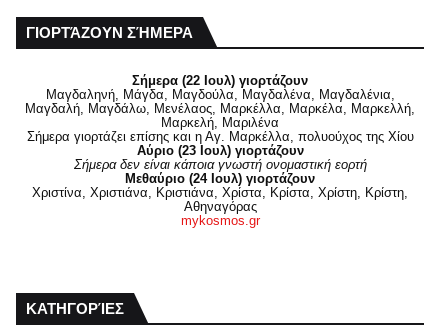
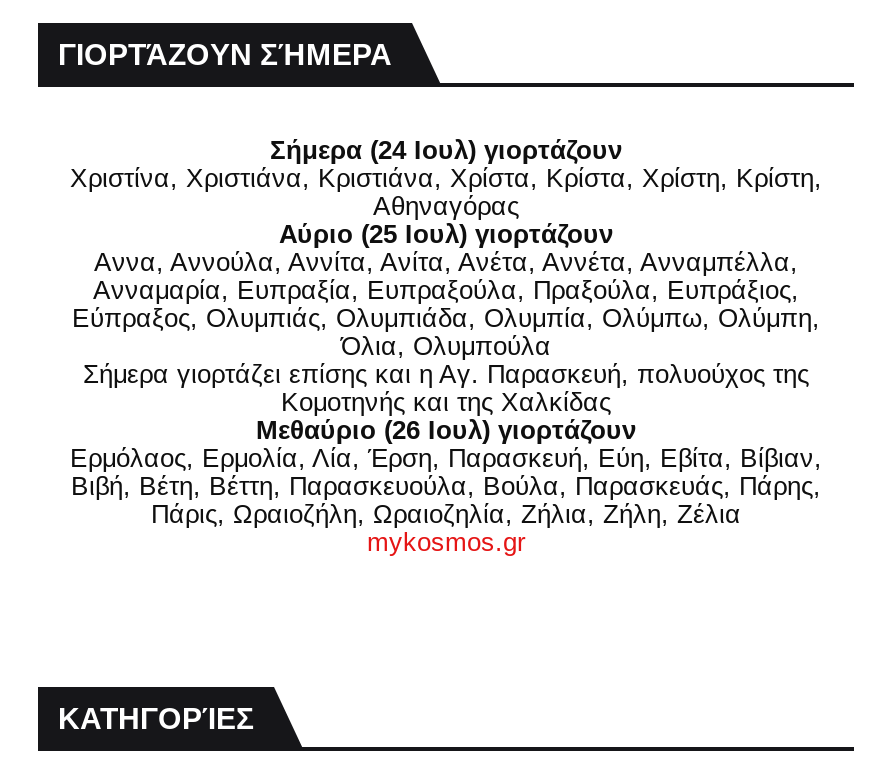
[25,73,415,186] Σήμερα (22 Ιουλ) γιορτάζουν | Μαγδαληνή, Μάγδα, Μαγδούλα, Μαγδαλένα, Μαγδαλένια, | Μαγδαλή, Μαγδάλω, Μενέλαος, Μαρκέλλα, Μαρκέλα, Μαρκελλή, | Μαρκελή, Μαριλένα | Σήμερα γιορτάζει επίσης και η Αγ. Μαρκέλλα, πολυούχος της Χίου | Αύριο (23 Ιουλ) γιορτάζουν | Σήμερα δεν είναι κάποια γνωστή ονομαστική εορτή | Μεθαύριο (24 Ιουλ) γιορτάζουν -> [270,135,622,165] Σήμερα (24 Ιουλ) γιορτάζουν
moved [32,185,408,214] -> [70,163,822,221]: Χριστίνα, Χριστιάνα, Κριστιάνα, Χρίστα, Κρίστα, Χρίστη, Κρίστη, | Αθηναγόρας
none -> [70,219,822,529] Αύριο (25 Ιουλ) γιορτάζουν | Αννα, Αννούλα, Αννίτα, Ανίτα, Ανέτα, Αννέτα, Ανναμπέλλα, | Ανναμαρία, Ευπραξία, Ευπραξούλα, Πραξούλα, Ευπράξιος, | Εύπραξος, Ολυμπιάς, Ολυμπιάδα, Ολυμπία, Ολύμπω, Ολύμπη, | Όλια, Ολυμπούλα | Σήμερα γιορτάζει επίσης και η Αγ. Παρασκευή, πολυούχος της | Κομοτηνής και της Χαλκίδας | Μεθαύριο (26 Ιουλ) γιορτάζουν | Ερμόλαος, Ερμολία, Λία, Έρση, Παρασκευή, Εύη, Εβίτα, Βίβιαν, | Βιβή, Βέτη, Βέττη, Παρασκευούλα, Βούλα, Παρασκευάς, Πάρης, | Πάρις, Ωραιοζήλη, Ωραιοζηλία, Ζήλια, Ζήλη, Ζέλια

